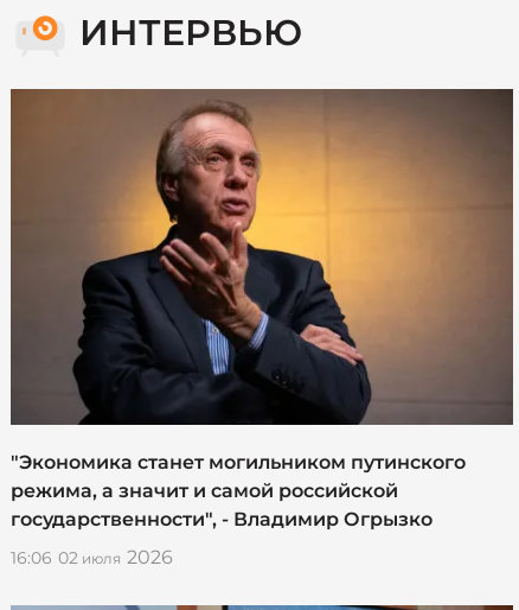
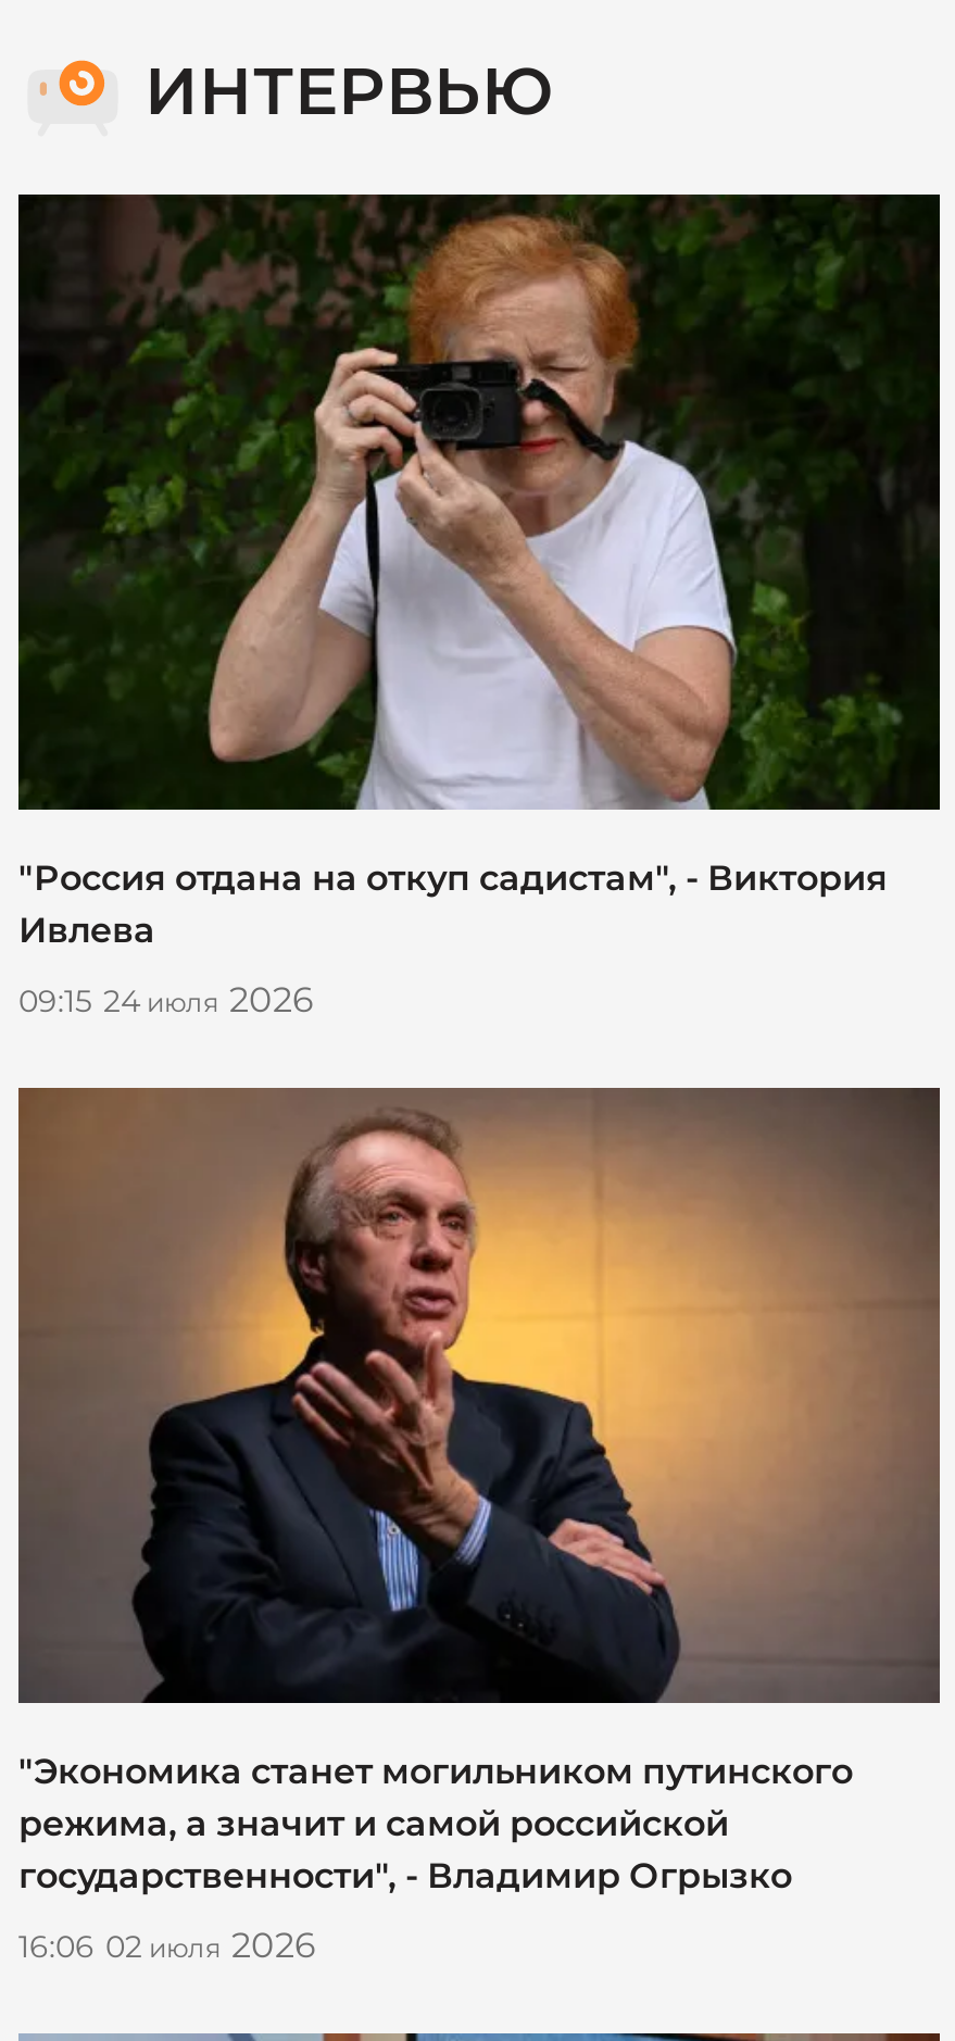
none -> [16,192,942,1020] [image] | "Россия отдана на откуп садистам", - Виктория | Ивлева | 09:15 24 июля 2026

